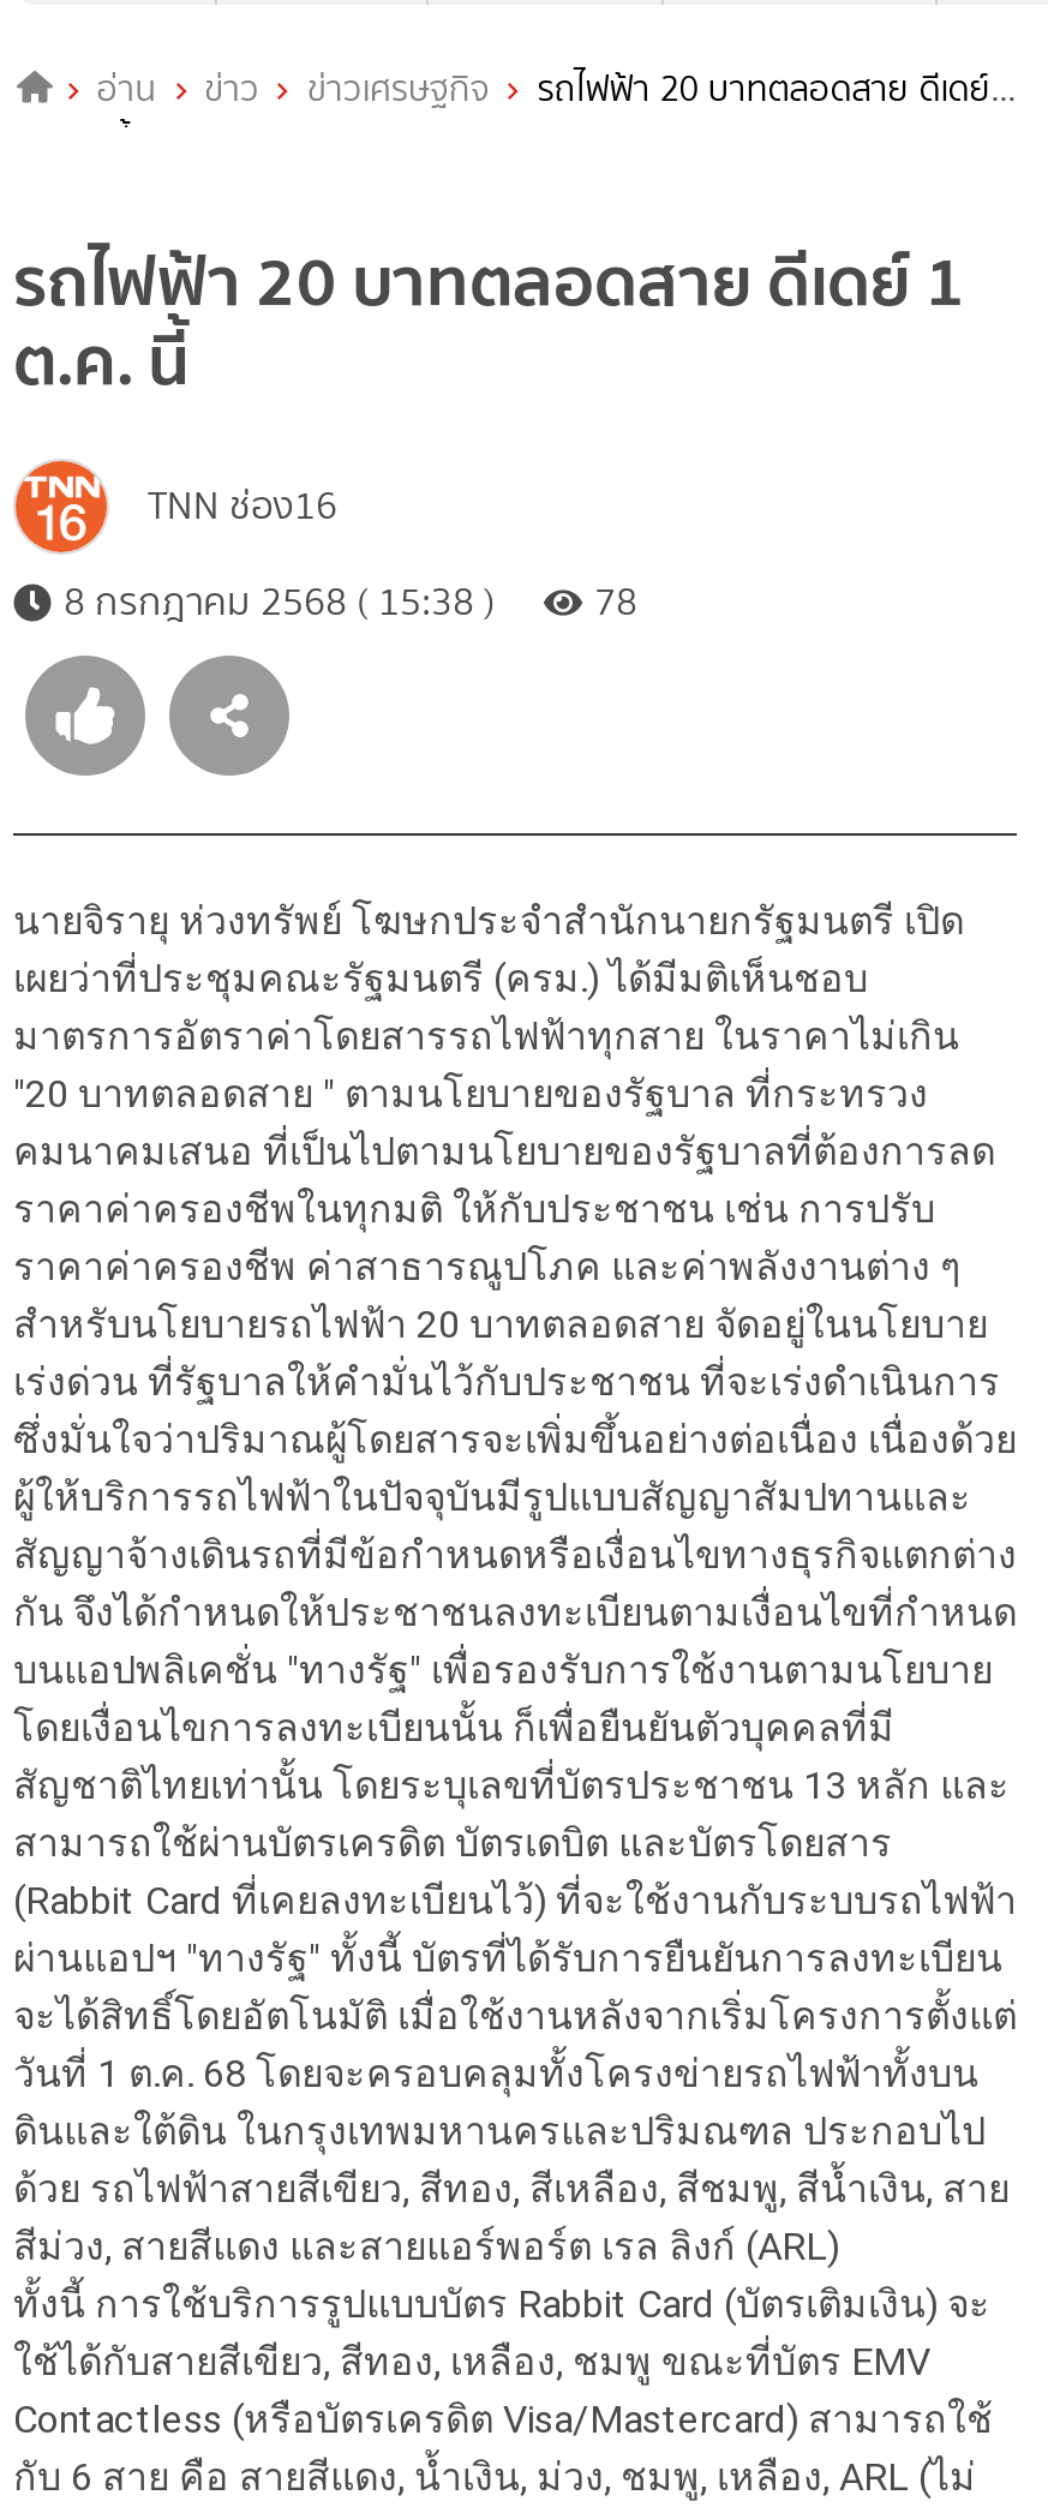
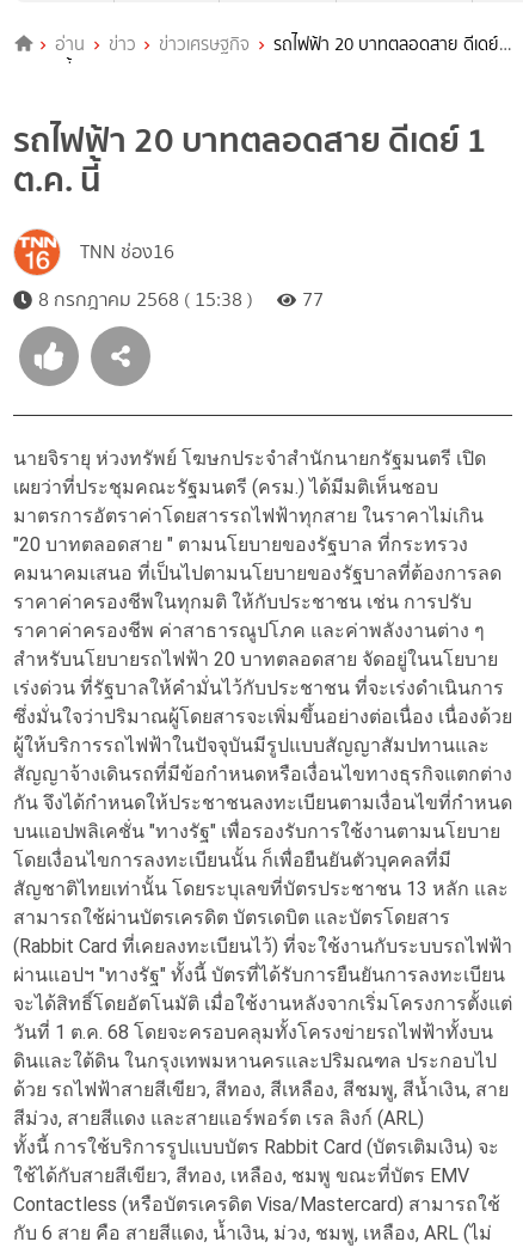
[64,574,637,629] 8 กรกฎาคม 2568 ( 15:38 ) 78 -> [38,286,324,313] 8 กรกฎาคม 2568 ( 15:38 ) 77

